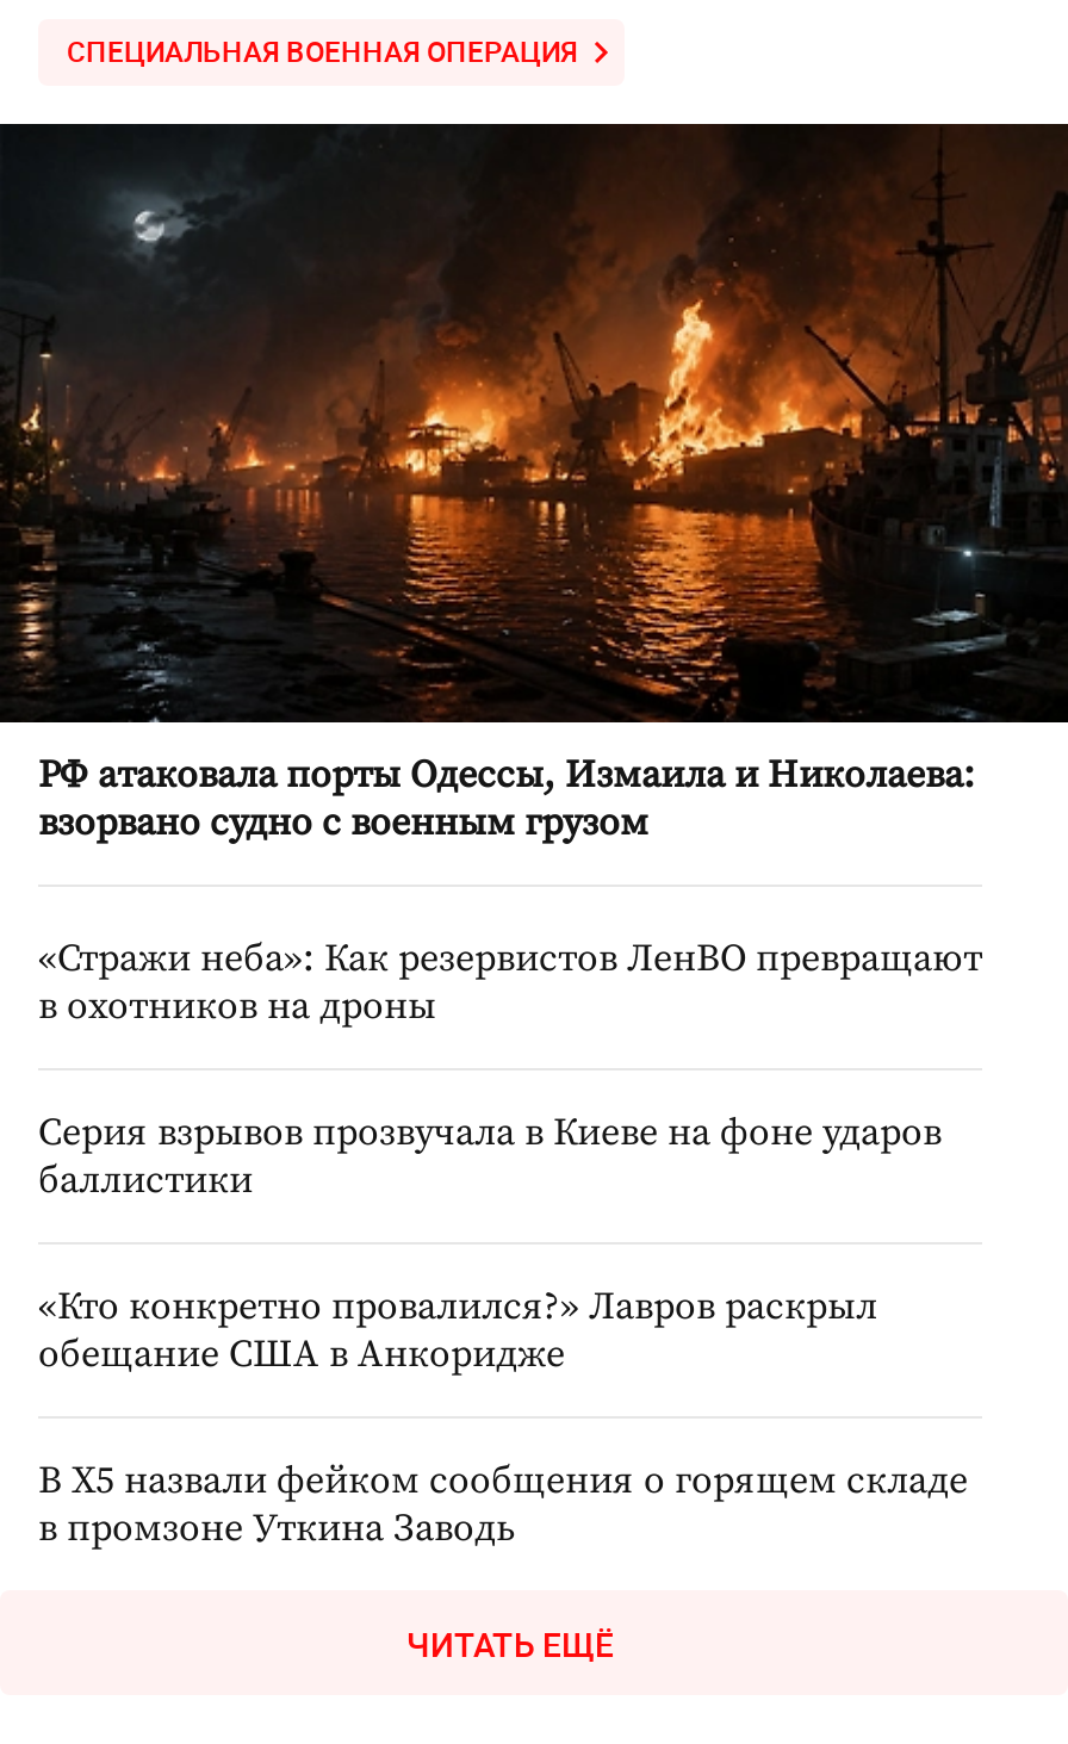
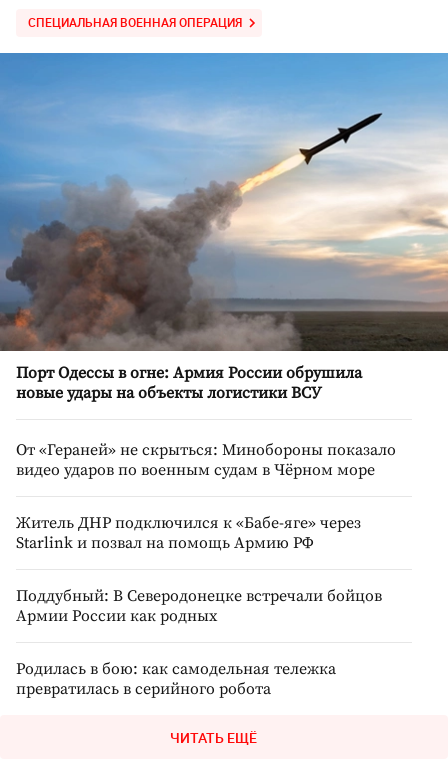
[7,122,1061,848] [image] | РФ атаковала порты Одессы, Измаила и Николаева: | взорвано судно с военным грузом -> [3,52,445,403] [image] | Порт Одессы в огне: Армия России обрушила | новые удары на объекты логистики ВСУ
[38,936,982,1031] «Стражи неба»: Как резервистов ЛенВО превращают | в охотников на дроны -> [16,440,396,480] От «Гераней» не скрыться: Минобороны показало | видео ударов по военным судам в Чёрном море
[38,1110,942,1205] Серия взрывов прозвучала в Киеве на фоне ударов | баллистики -> [16,513,361,553] Житель ДНР подключился к «Бабе-яге» через | Starlink и позвал на помощь Армию РФ
[38,1284,877,1379] «Кто конкретно провалился?» Лавров раскрыл | обещание США в Анкоридже -> [16,586,382,626] Поддубный: В Северодонецке встречали бойцов | Армии России как родных
[38,1458,968,1553] В Х5 назвали фейком сообщения о горящем складе | в промзоне Уткина Заводь -> [16,659,336,699] Родилась в бою: как самодельная тележка | превратилась в серийного робота

